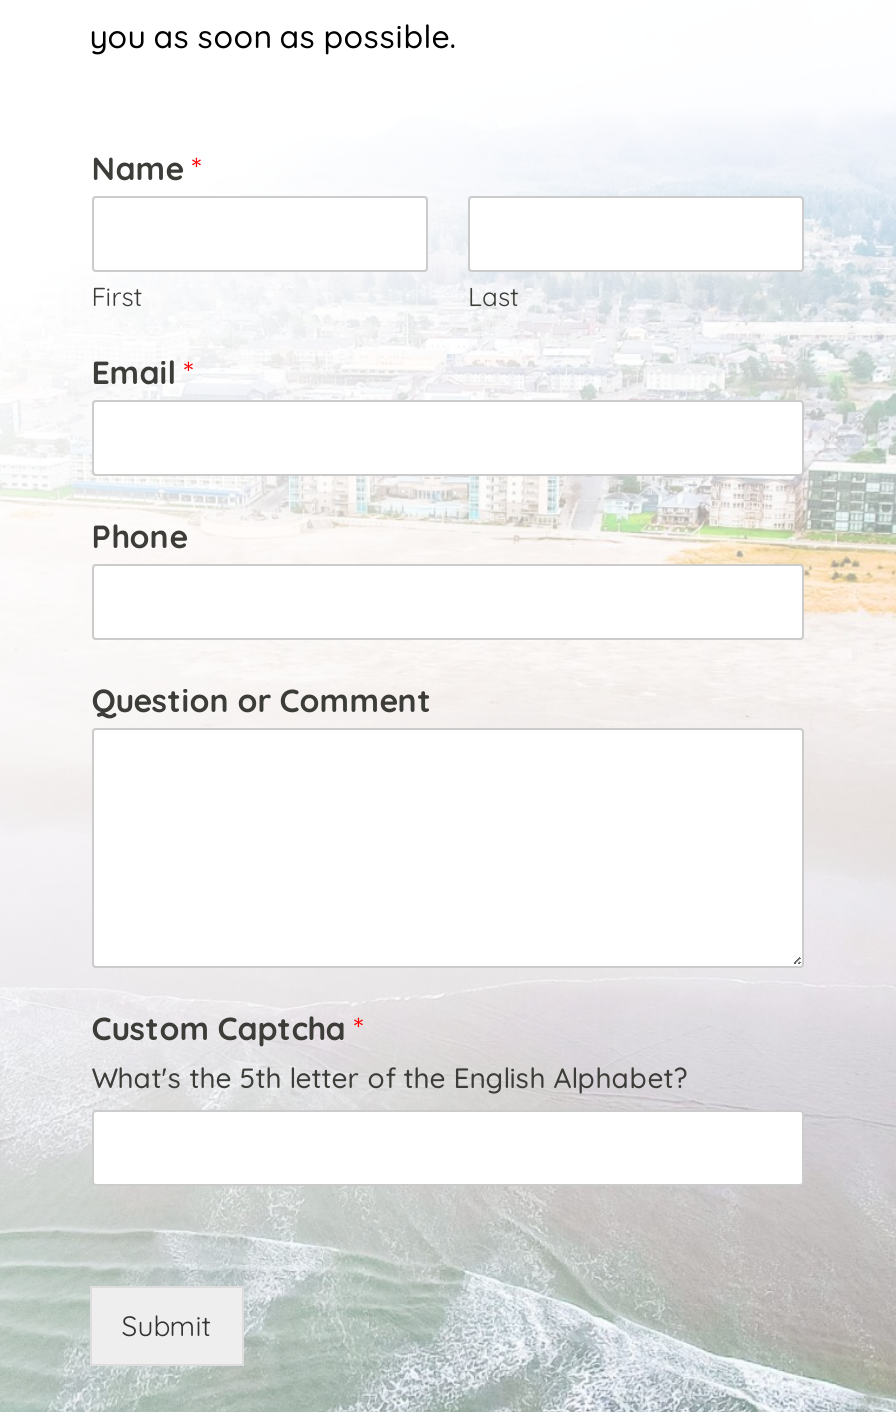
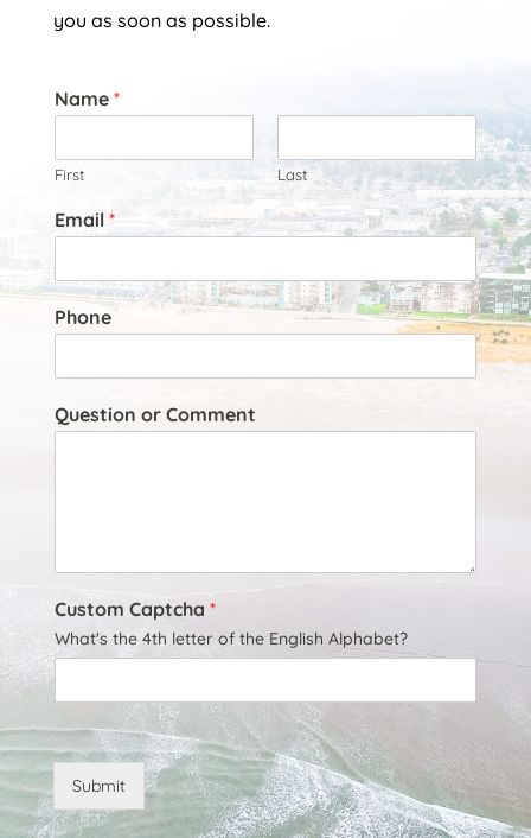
[92,1059,688,1095] What's the 5th letter of the English Alphabet? -> [54,628,407,650] What's the 4th letter of the English Alphabet?

